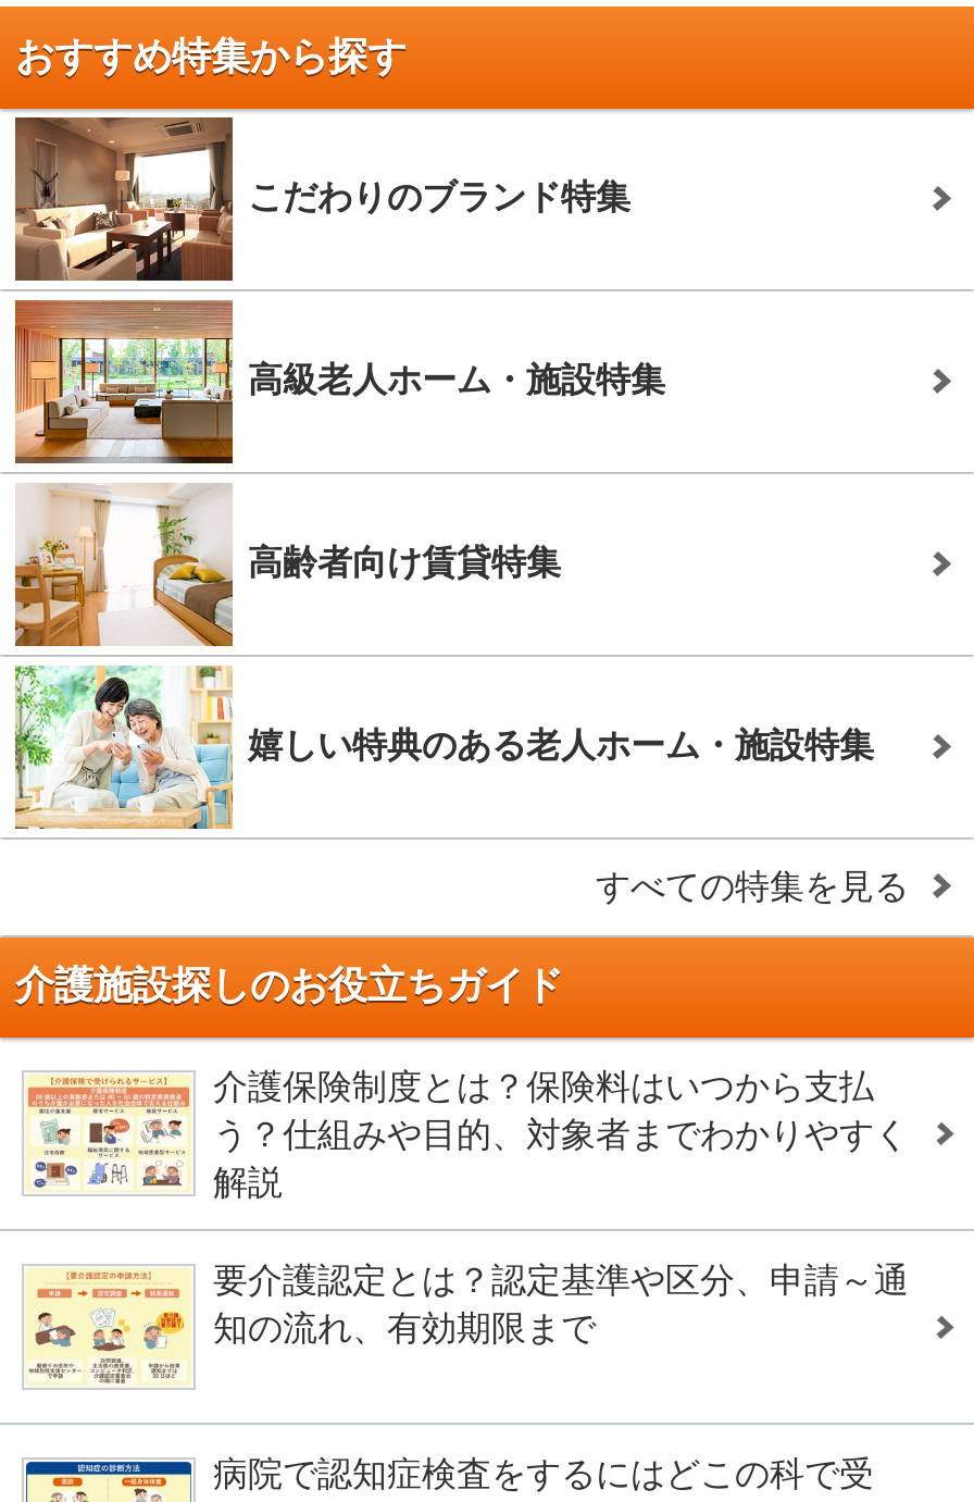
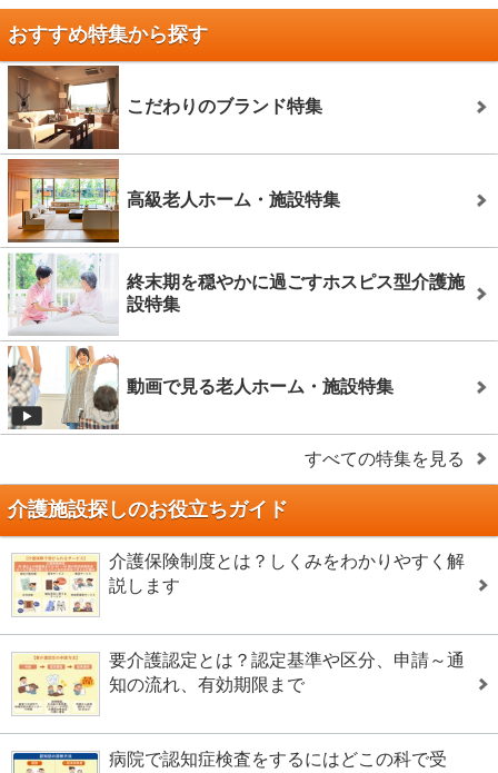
[13,483,561,648] [image] | 高齢者向け賃貸特集 -> [8,254,465,336] [image] | 終末期を穏やかに過ごすホスピス型介護施 | 設特集
[15,663,874,829] [image] | 嬉しい特典のある老人ホーム・施設特集 -> [7,346,394,430] [image] | 動画で見る老人ホーム・施設特集
[213,1068,909,1200] 介護保険制度とは？保険料はいつから支払 | う？仕組みや目的、対象者までわかりやすく | 解説 -> [109,551,465,595] 介護保険制度とは？しくみをわかりやすく解 | 説します

